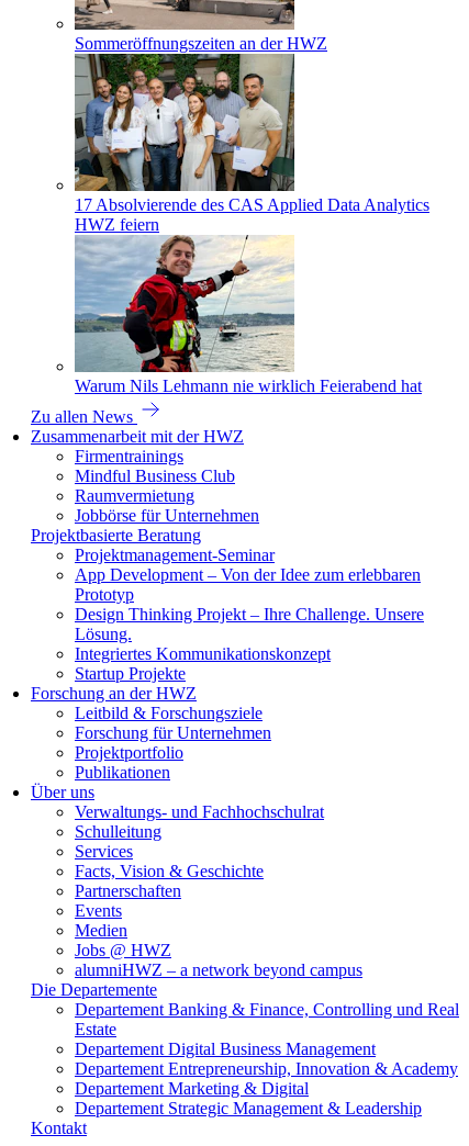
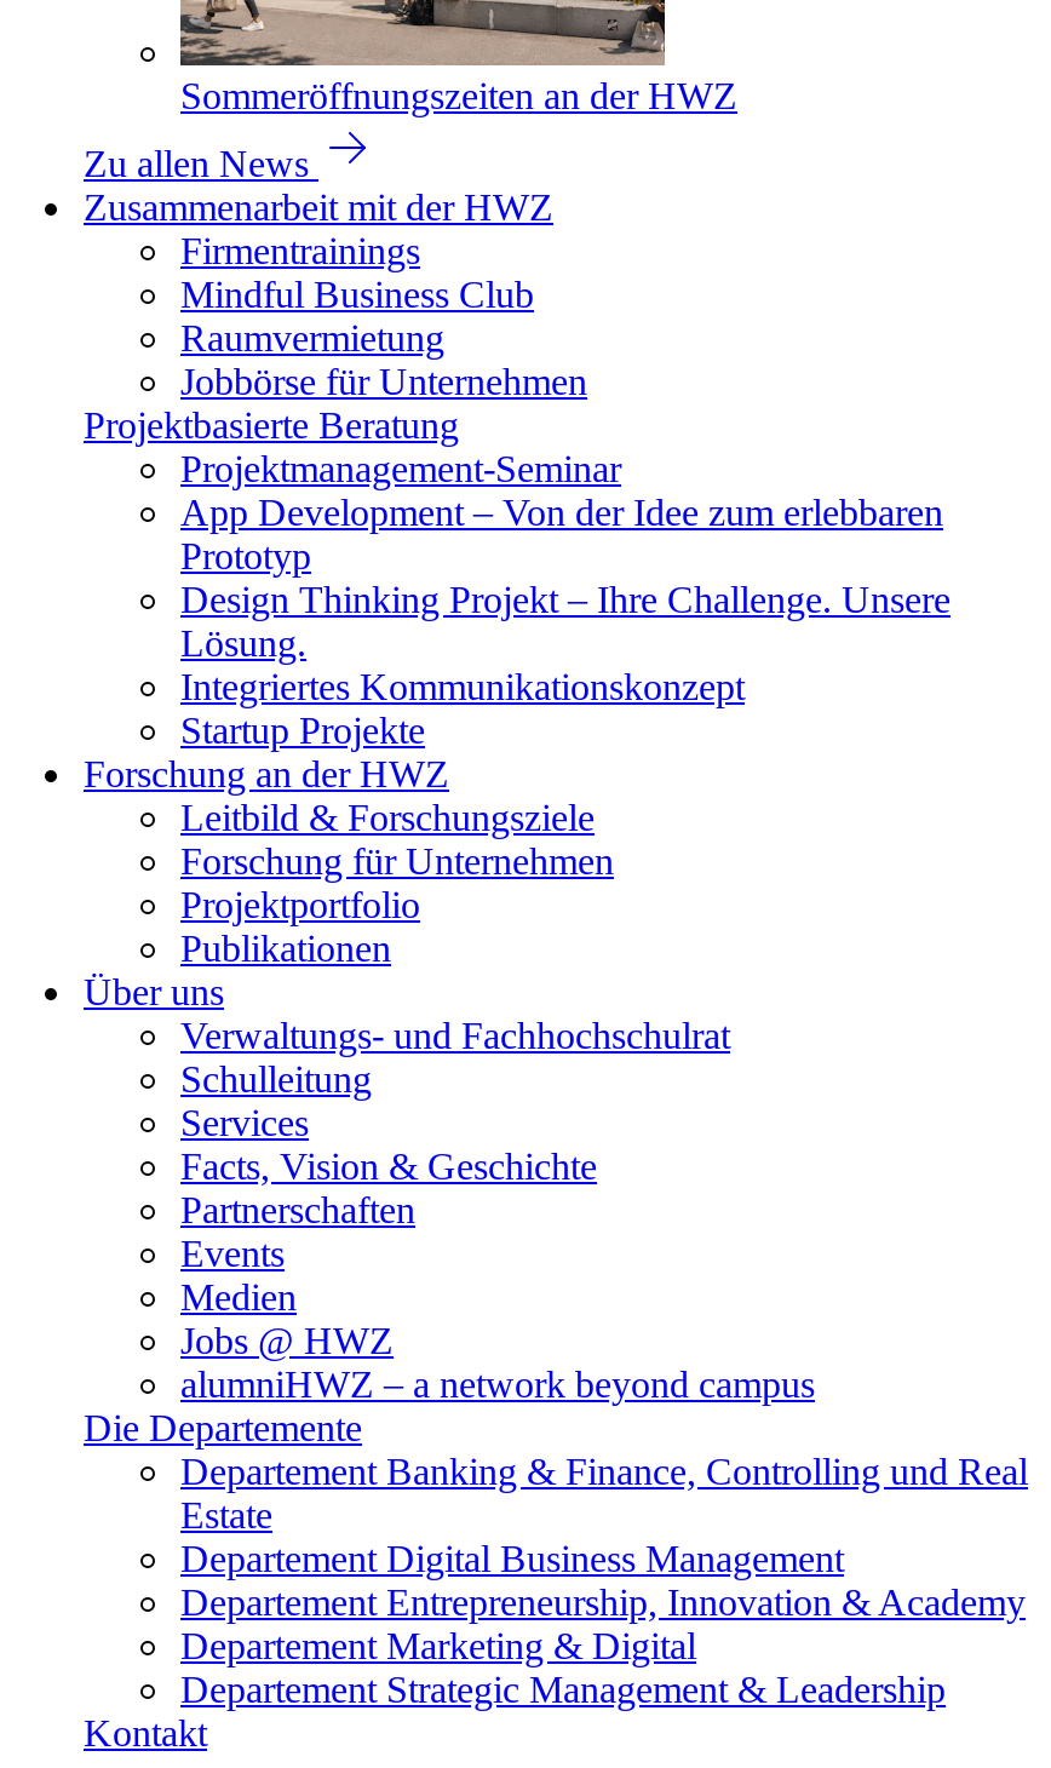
[75,55,429,234] [image] | 17 Absolvierende des CAS Applied Data Analytics | HWZ feiern -> none
[74,222,422,395] [image] | Warum Nils Lehmann nie wirklich Feierabend hat -> none

